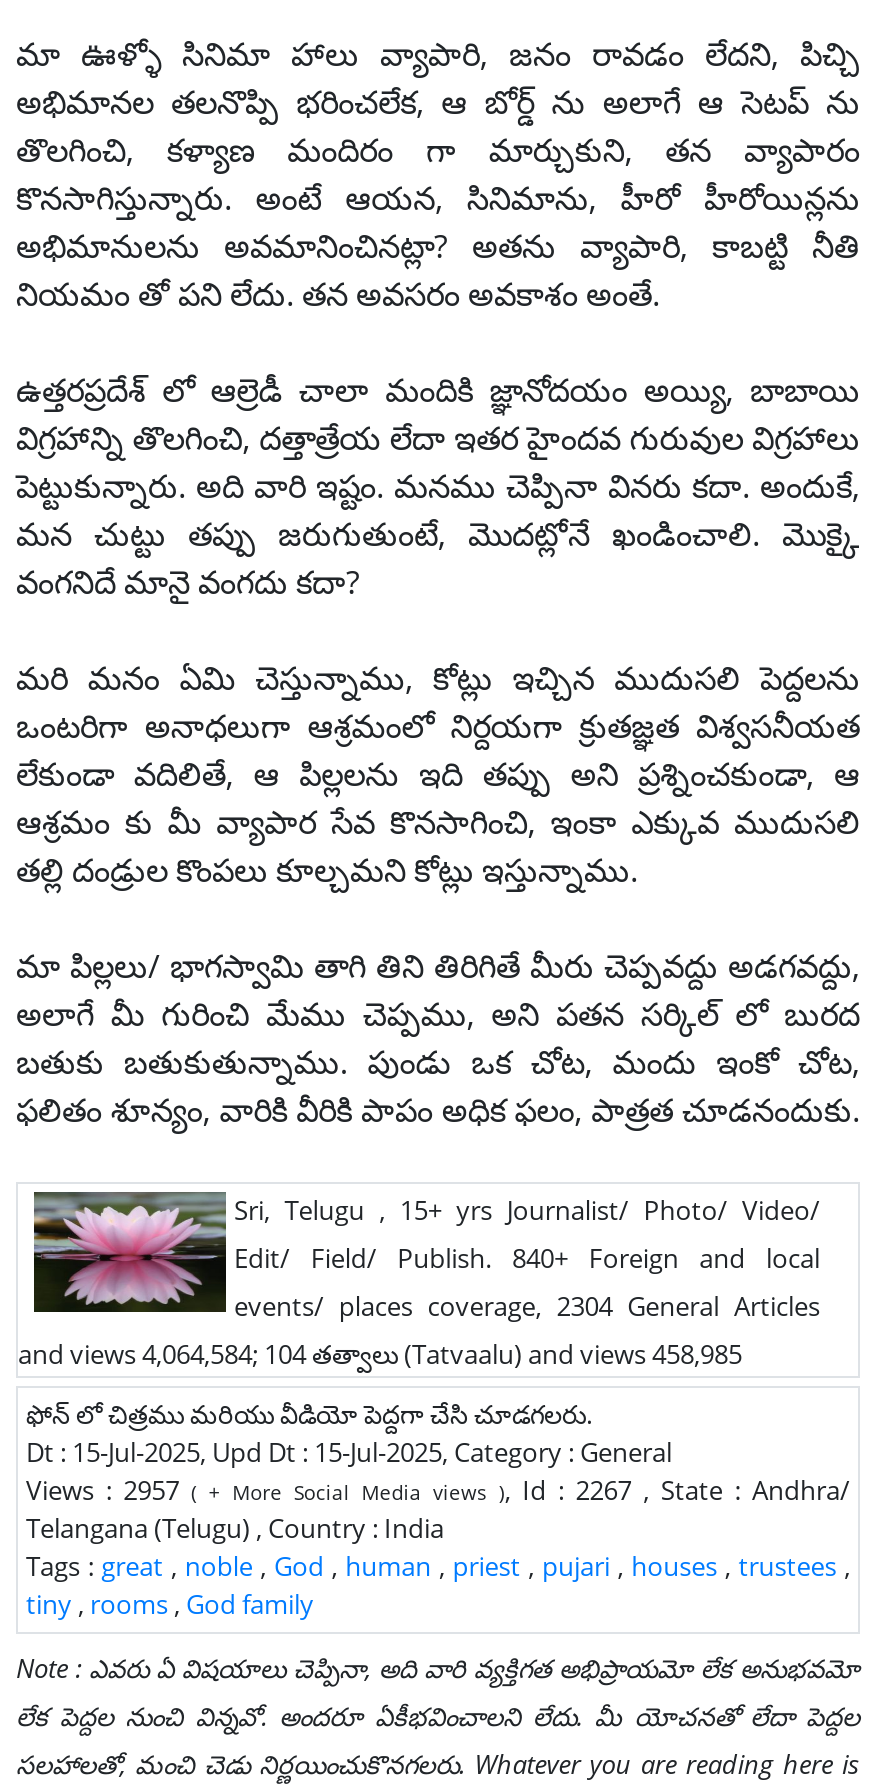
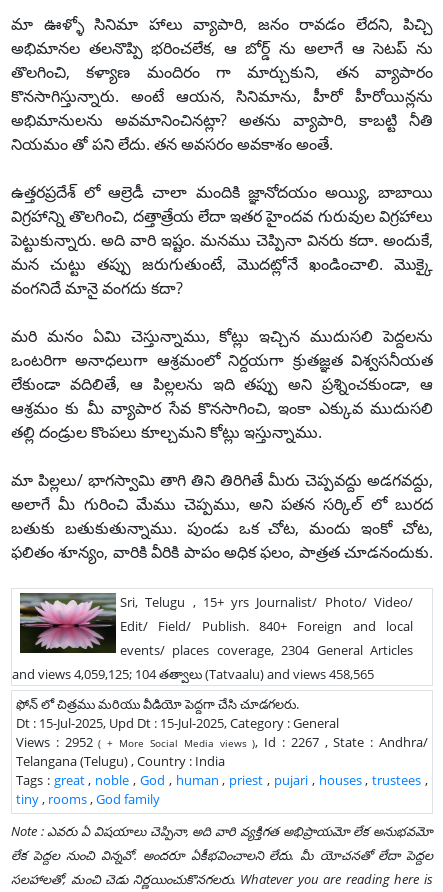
[18,1336,742,1372] and views 4,064,584; 104 తత్వాలు (Tatvaalu) and views 458,985 -> [12,665,374,683] and views 4,059,125; 104 తత్వాలు (Tatvaalu) and views 458,565
[26,1472,850,1508] Views : 2957 ( + More Social Media views ), Id : 2267 , State : Andhra/ -> [16,733,428,751] Views : 2952 ( + More Social Media views ), Id : 2267 , State : Andhra/

